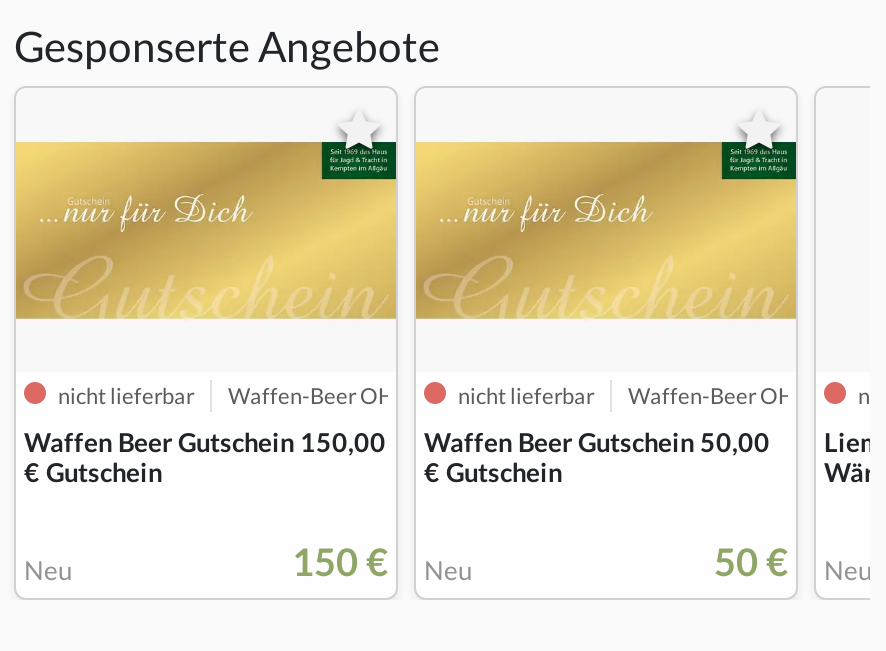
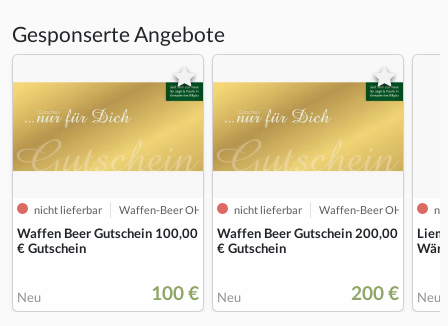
[24,426,386,458] Waffen Beer Gutschein 150,00 -> [17,225,198,241] Waffen Beer Gutschein 100,00
[424,426,770,458] Waffen Beer Gutschein 50,00 -> [217,225,398,241] Waffen Beer Gutschein 200,00
[292,538,472,586] 150 € Neu -> [151,281,241,305] 100 € Neu
[714,538,872,586] 50 € Neu -> [351,281,441,305] 200 € Neu

